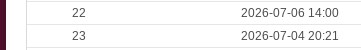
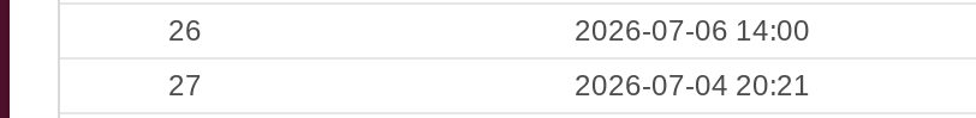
[72,6,86,20] 22 -> [168,14,202,48] 26
[72,29,86,43] 23 -> [168,69,202,103] 27

